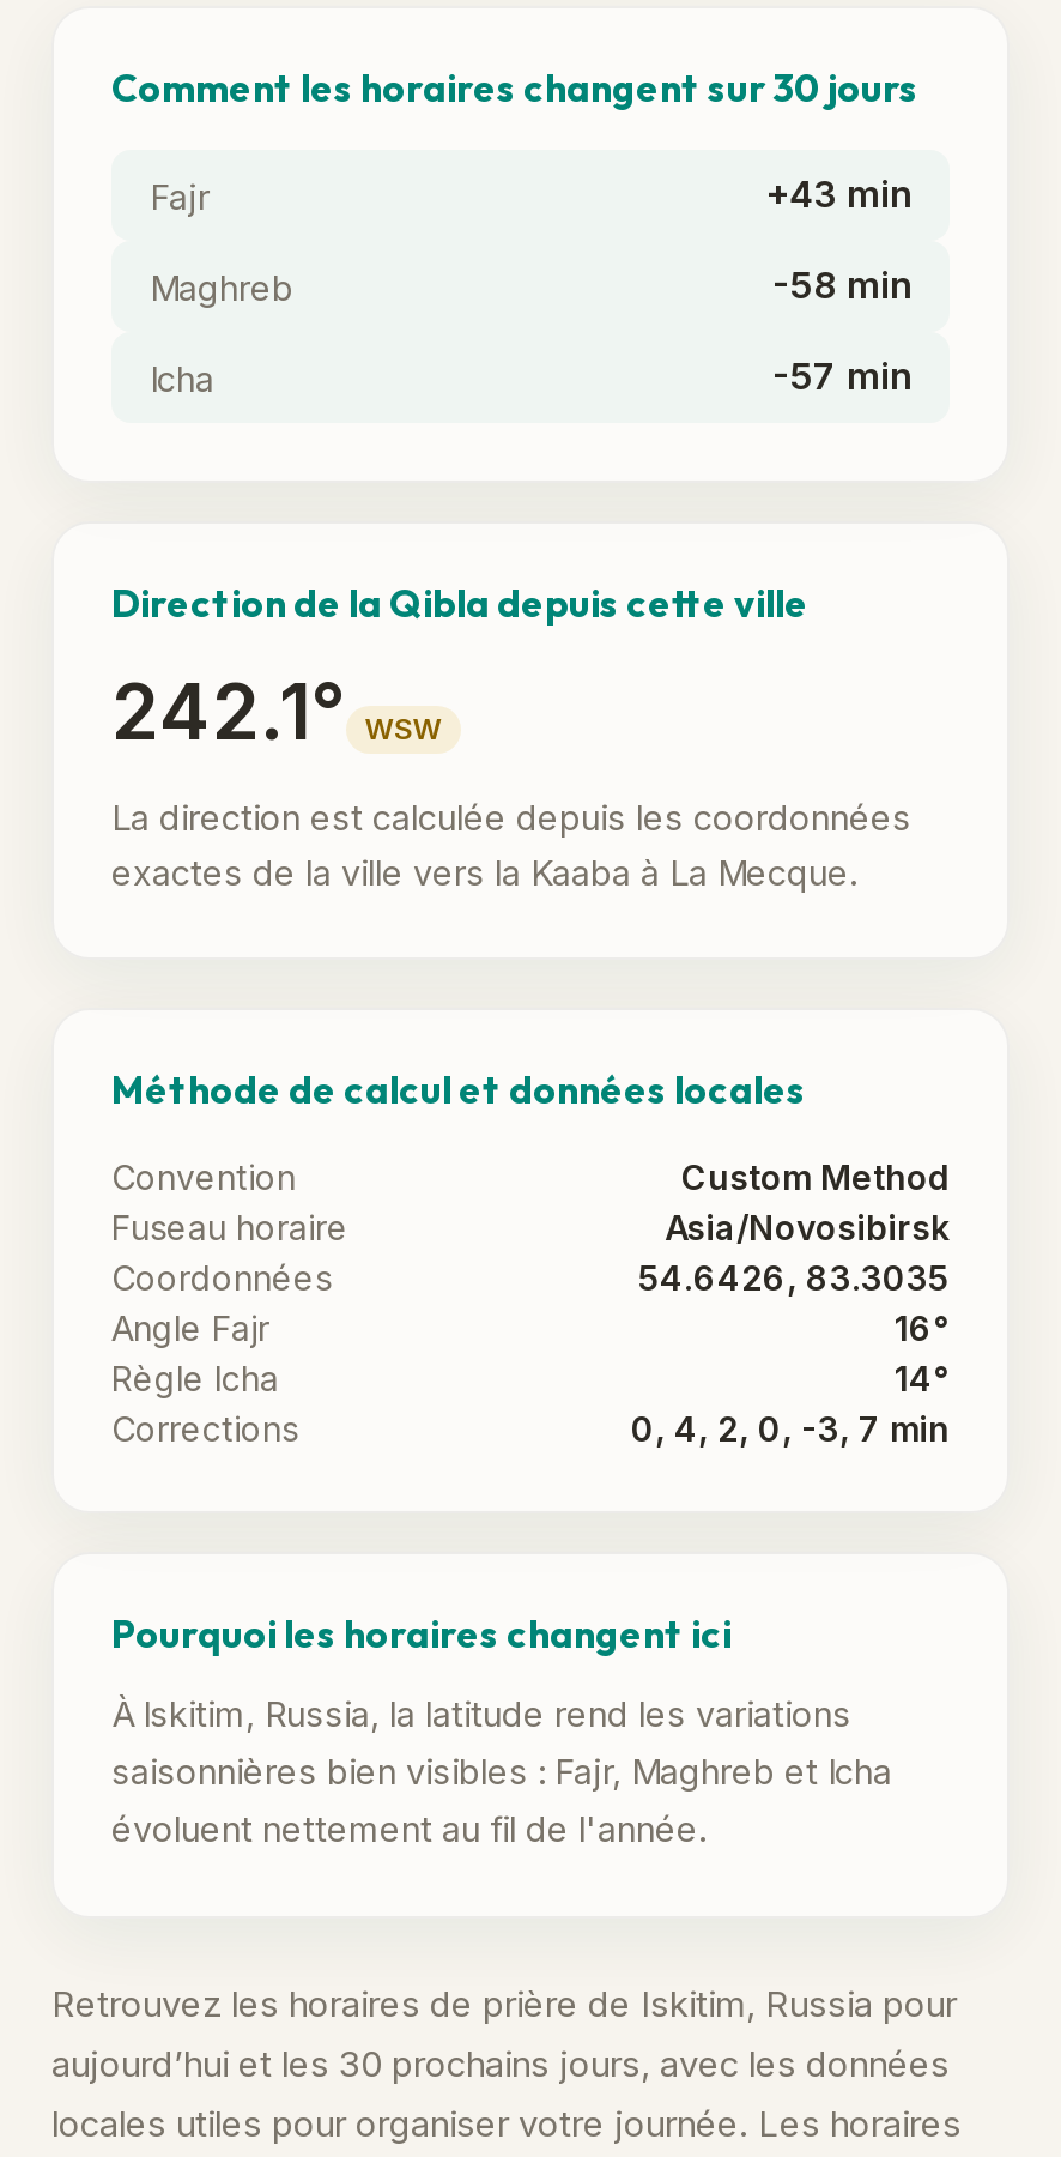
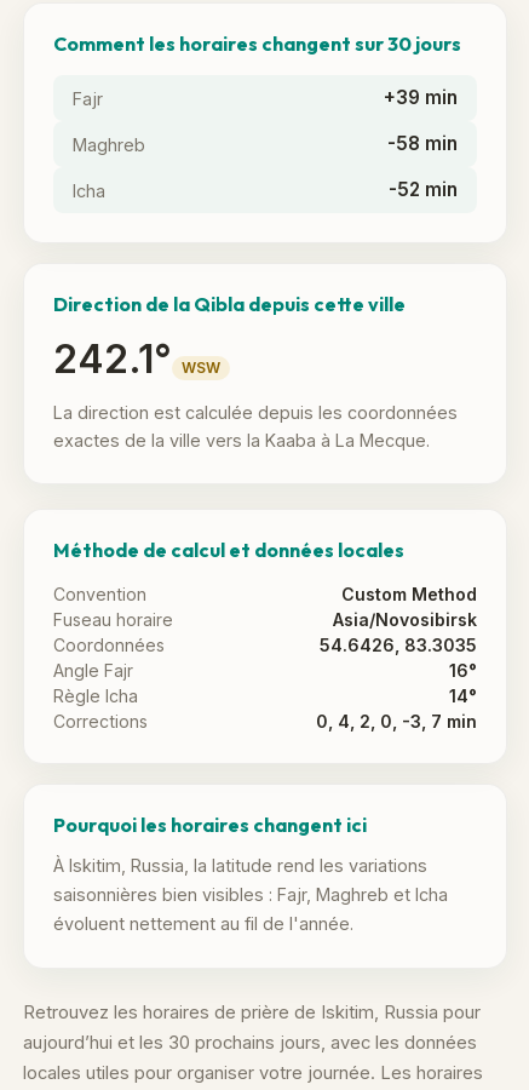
[765,171,911,217] +43 min -> [384,86,458,109] +39 min
[772,354,911,399] -57 min -> [389,178,458,201] -52 min

